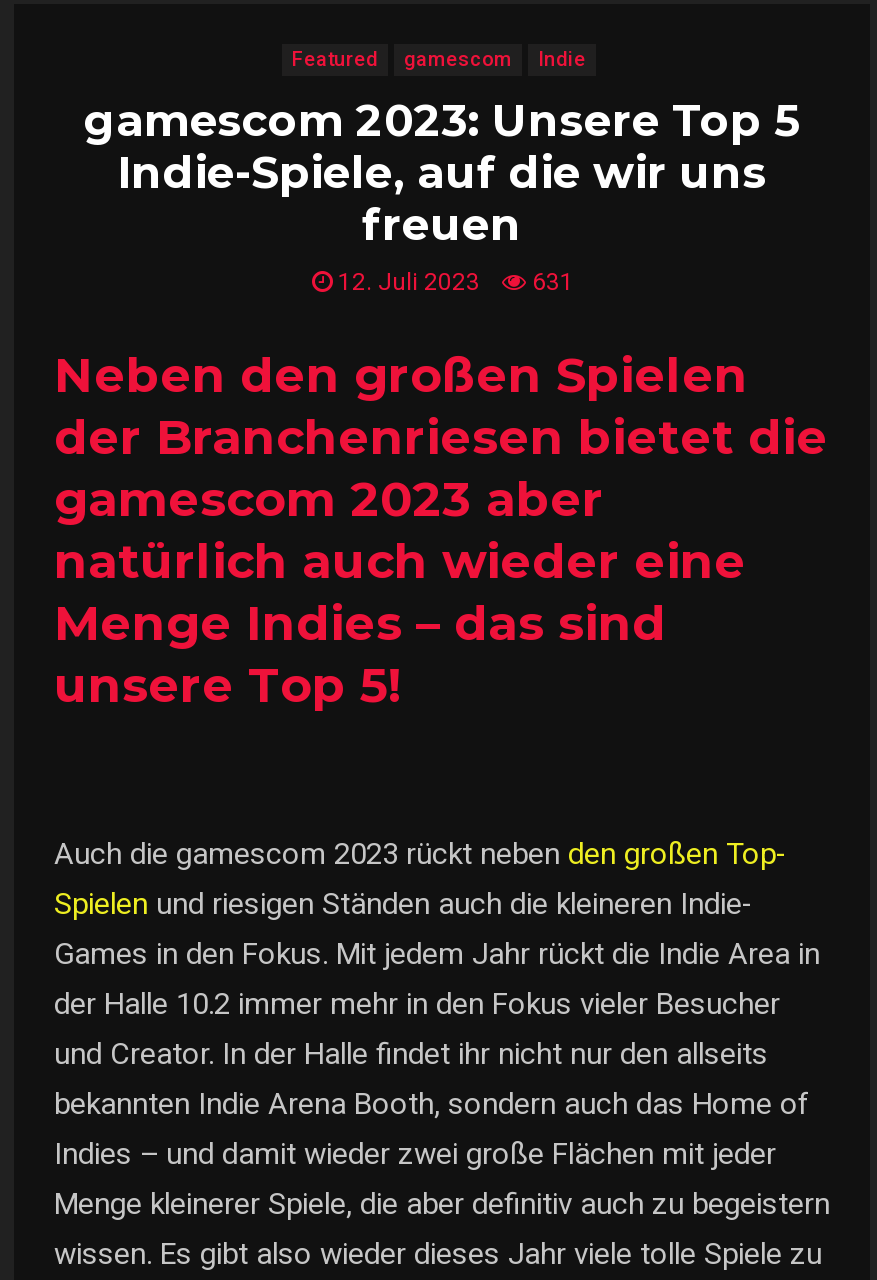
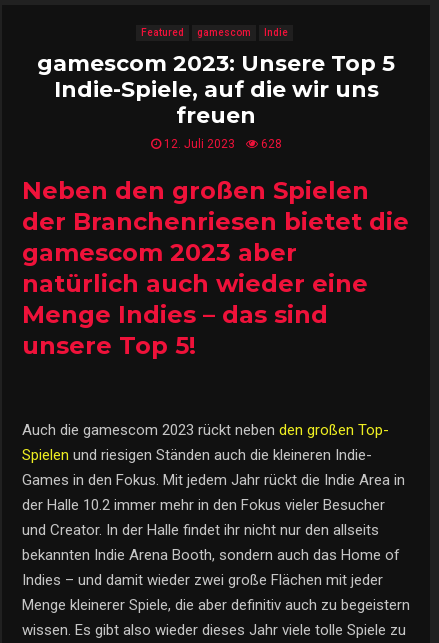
[338,268,574,296] 12. Juli 2023 631 -> [164,137,282,151] 12. Juli 2023 628

